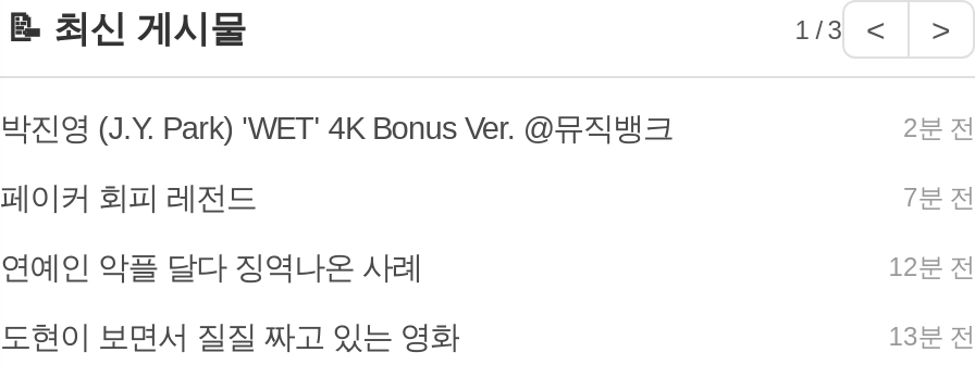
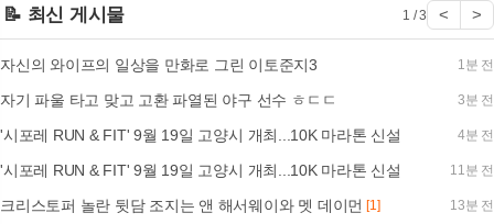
[0,111,975,354] 박진영 (J.Y. Park) 'WET' 4K Bonus Ver. @뮤직뱅크 | 2분 전 | 페이커 회피 레전드 | 7분 전 | 연예인 악플 달다 징역나온 사례 | 12분 전 | 도현이 보면서 질질 짜고 있는 영화 -> [0,56,494,214] 자신의 와이프의 일상을 만화로 그린 이토준지3 | 1분 전 | 자기 파울 타고 맞고 고환 파열된 야구 선수 ㅎㄷㄷ | 3분 전 | '시포레 RUN & FIT' 9월 19일 고양시 개최...10K 마라톤 신설 | 4분 전 | '시포레 RUN & FIT' 9월 19일 고양시 개최...10K 마라톤 신설 | 11분 전 | 크리스토퍼 놀란 뒷담 조지는 앤 해서웨이와 멧 데이먼 [1]

